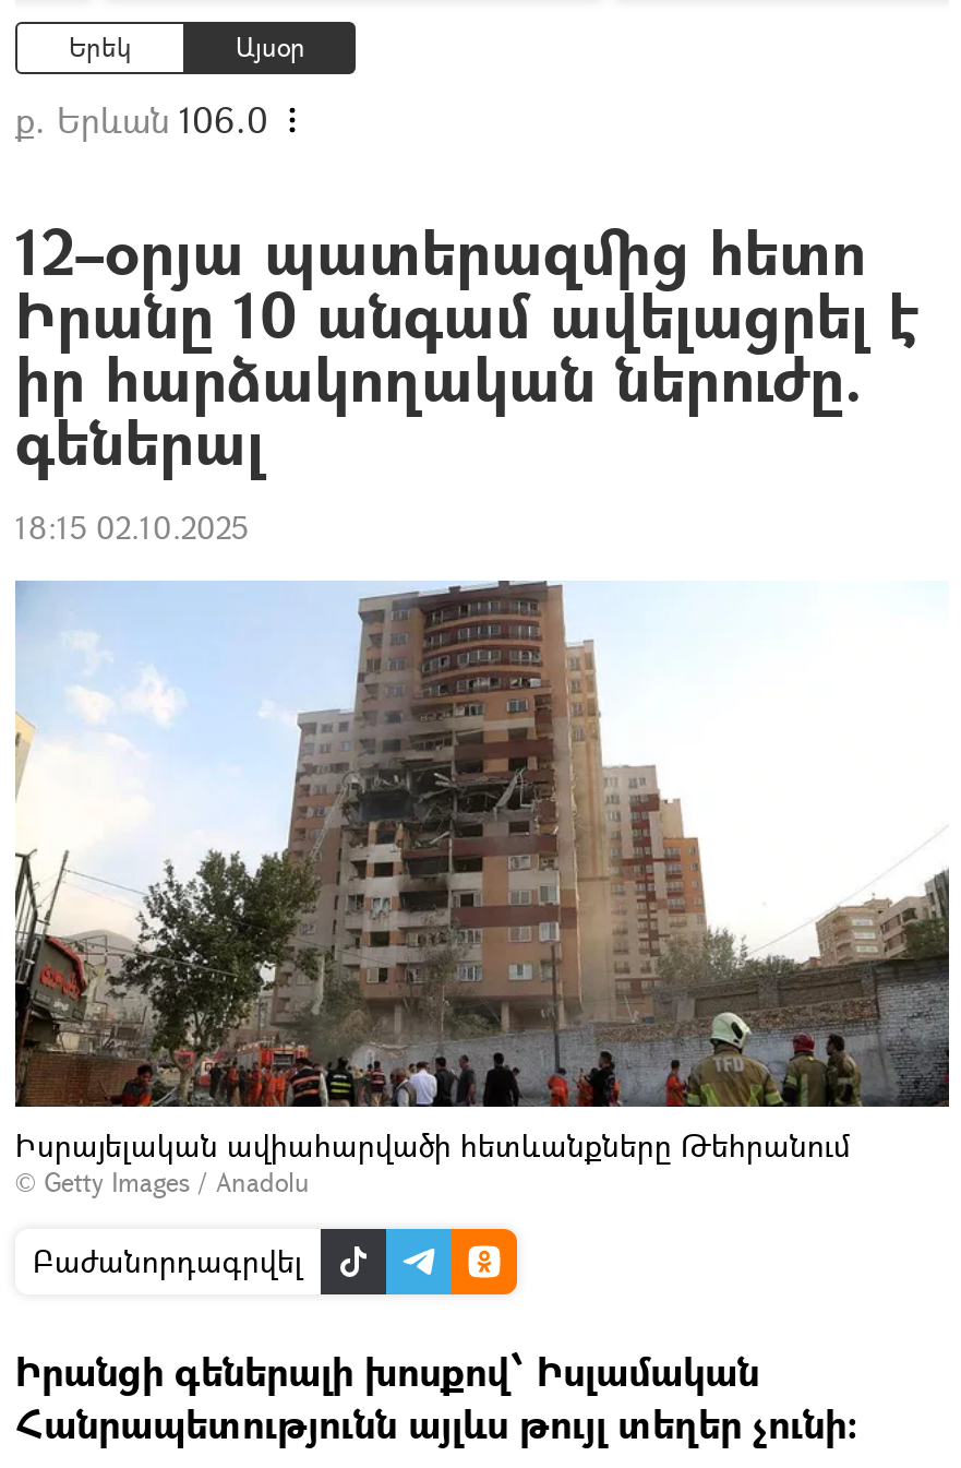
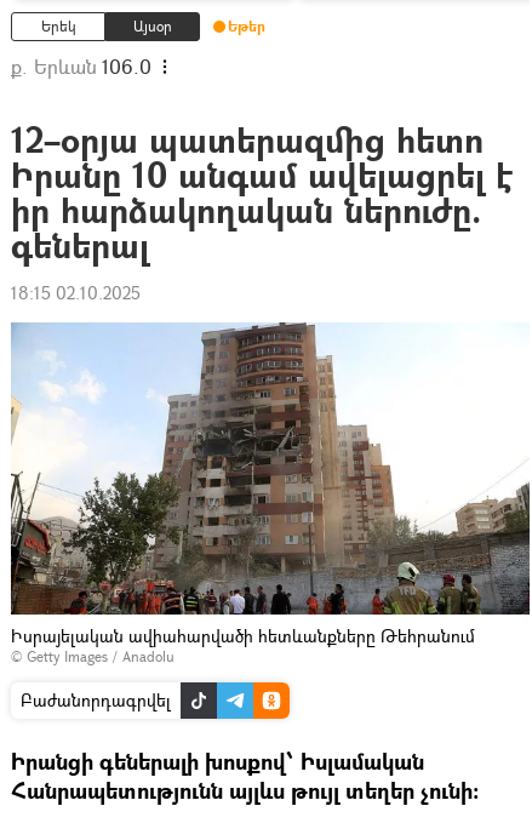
none -> [228,16,265,36] Եթեր

